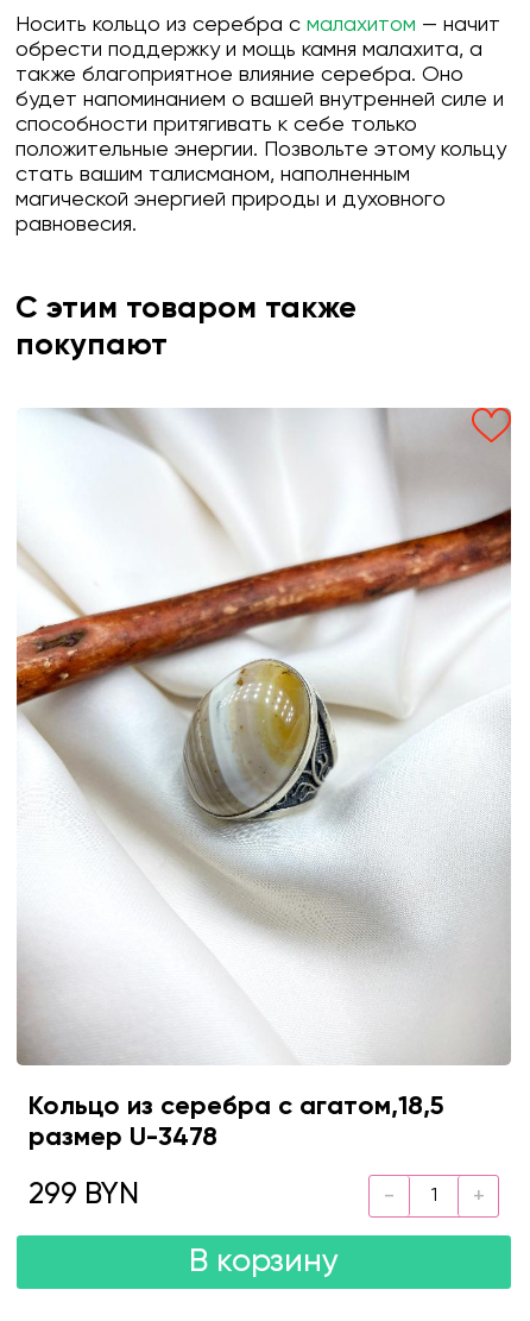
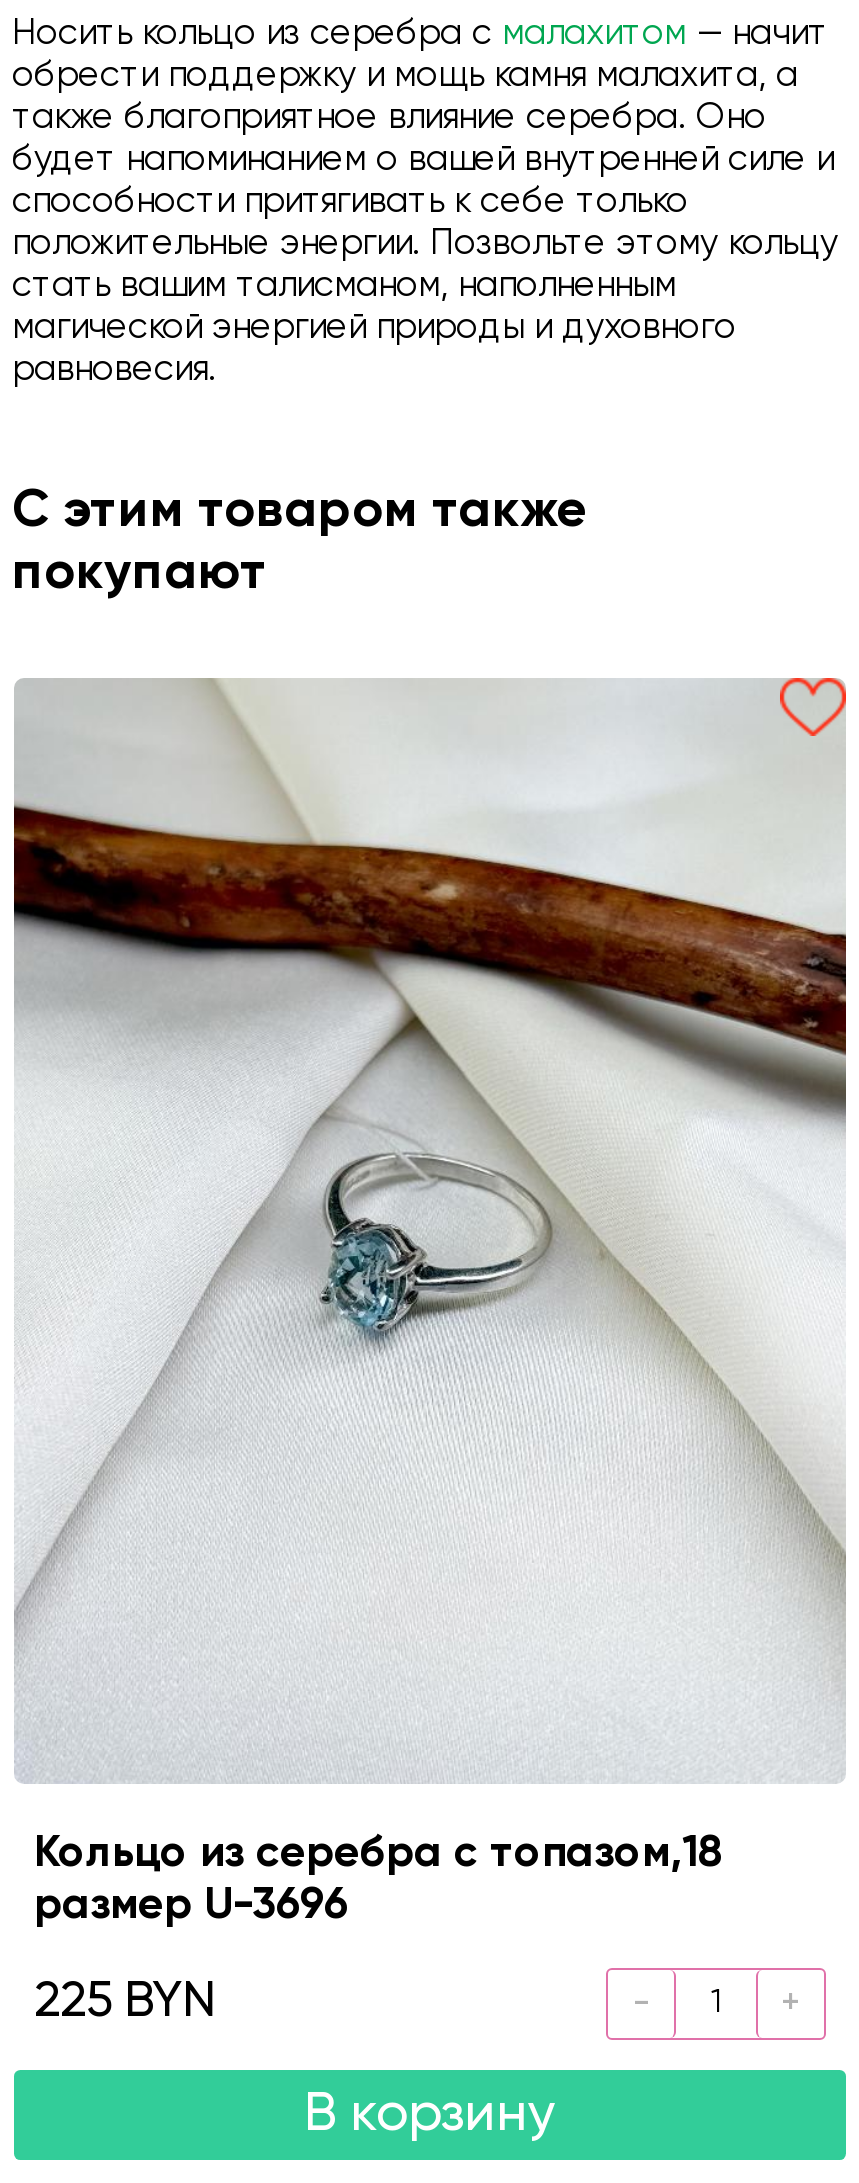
[15,408,512,1120] [image] | Кольцо из серебра с агатом,18,5 -> [12,678,848,1876] [image] | Кольцо из серебра с топазом,18
[29,1125,217,1151] размер U-3478 -> [34,1884,350,1928] размер U-3696
[29,1181,139,1210] 299 BYN -> [34,1978,216,2028] 225 BYN

